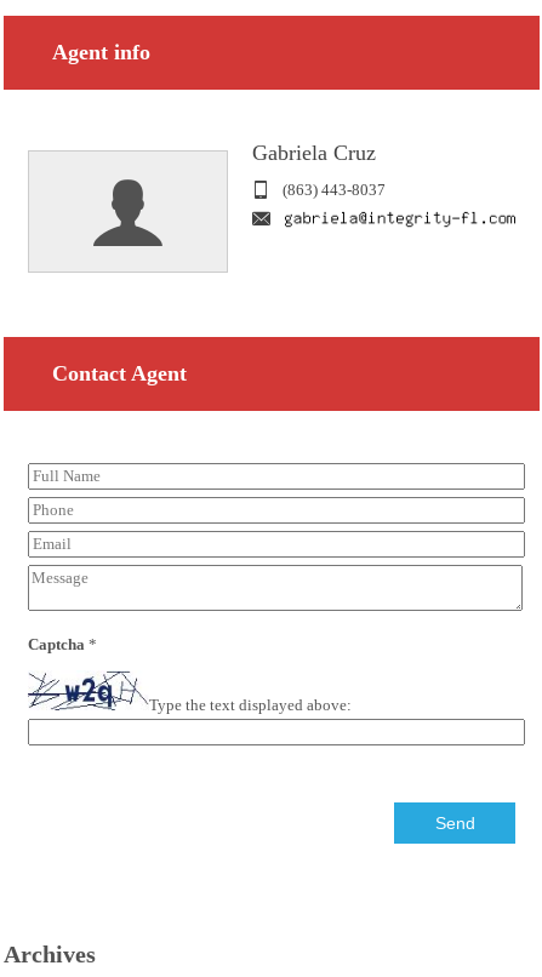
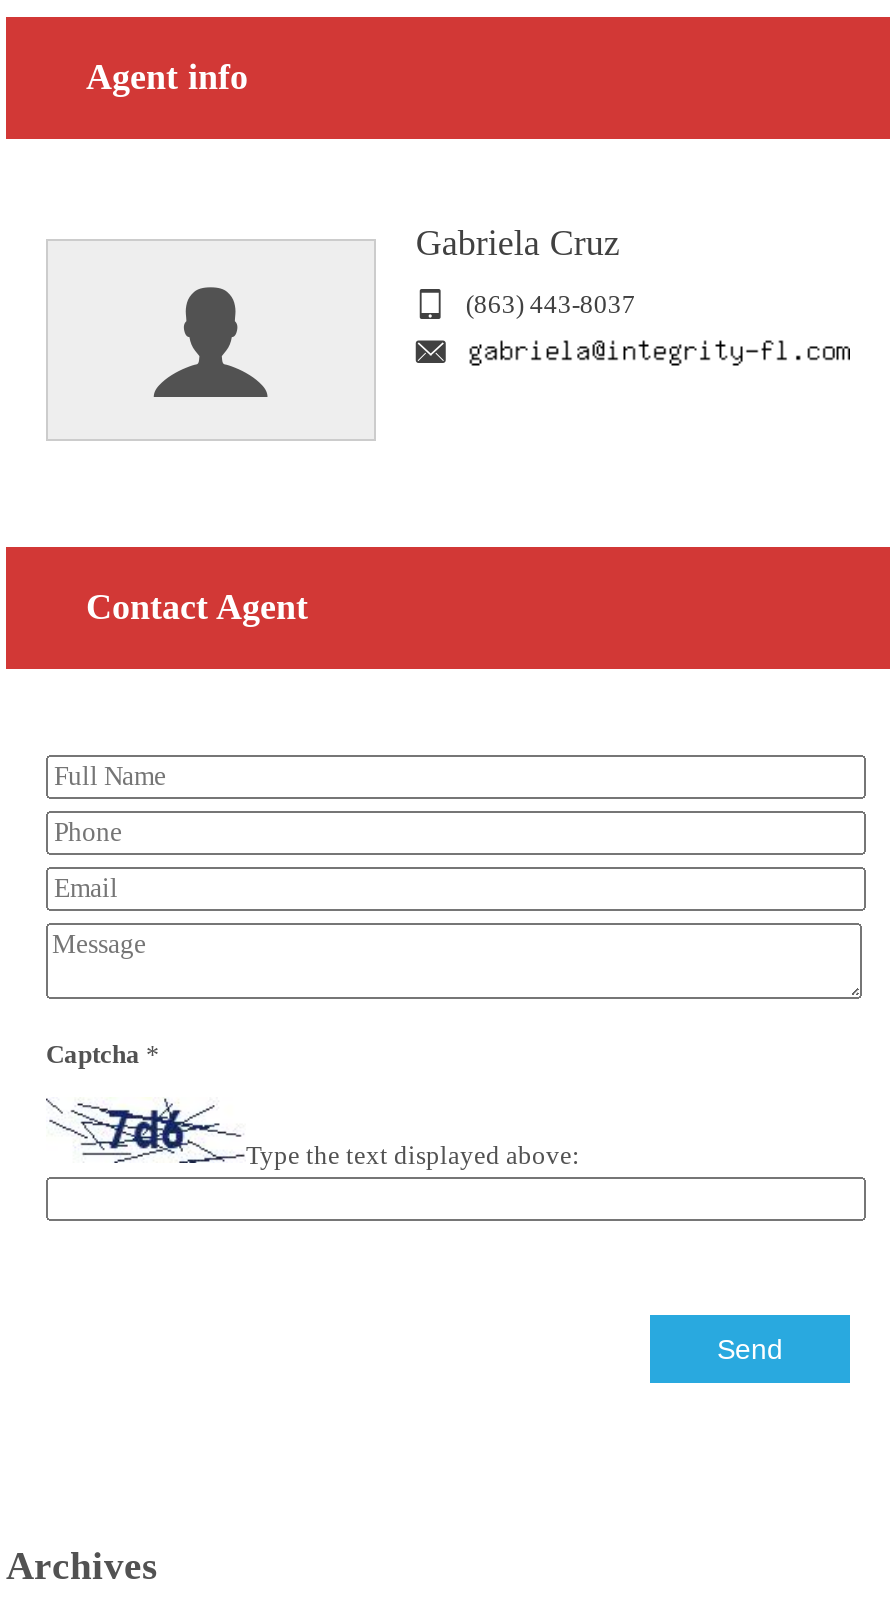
[27,670,146,712] [image] -> [48,1097,242,1165] [image]

